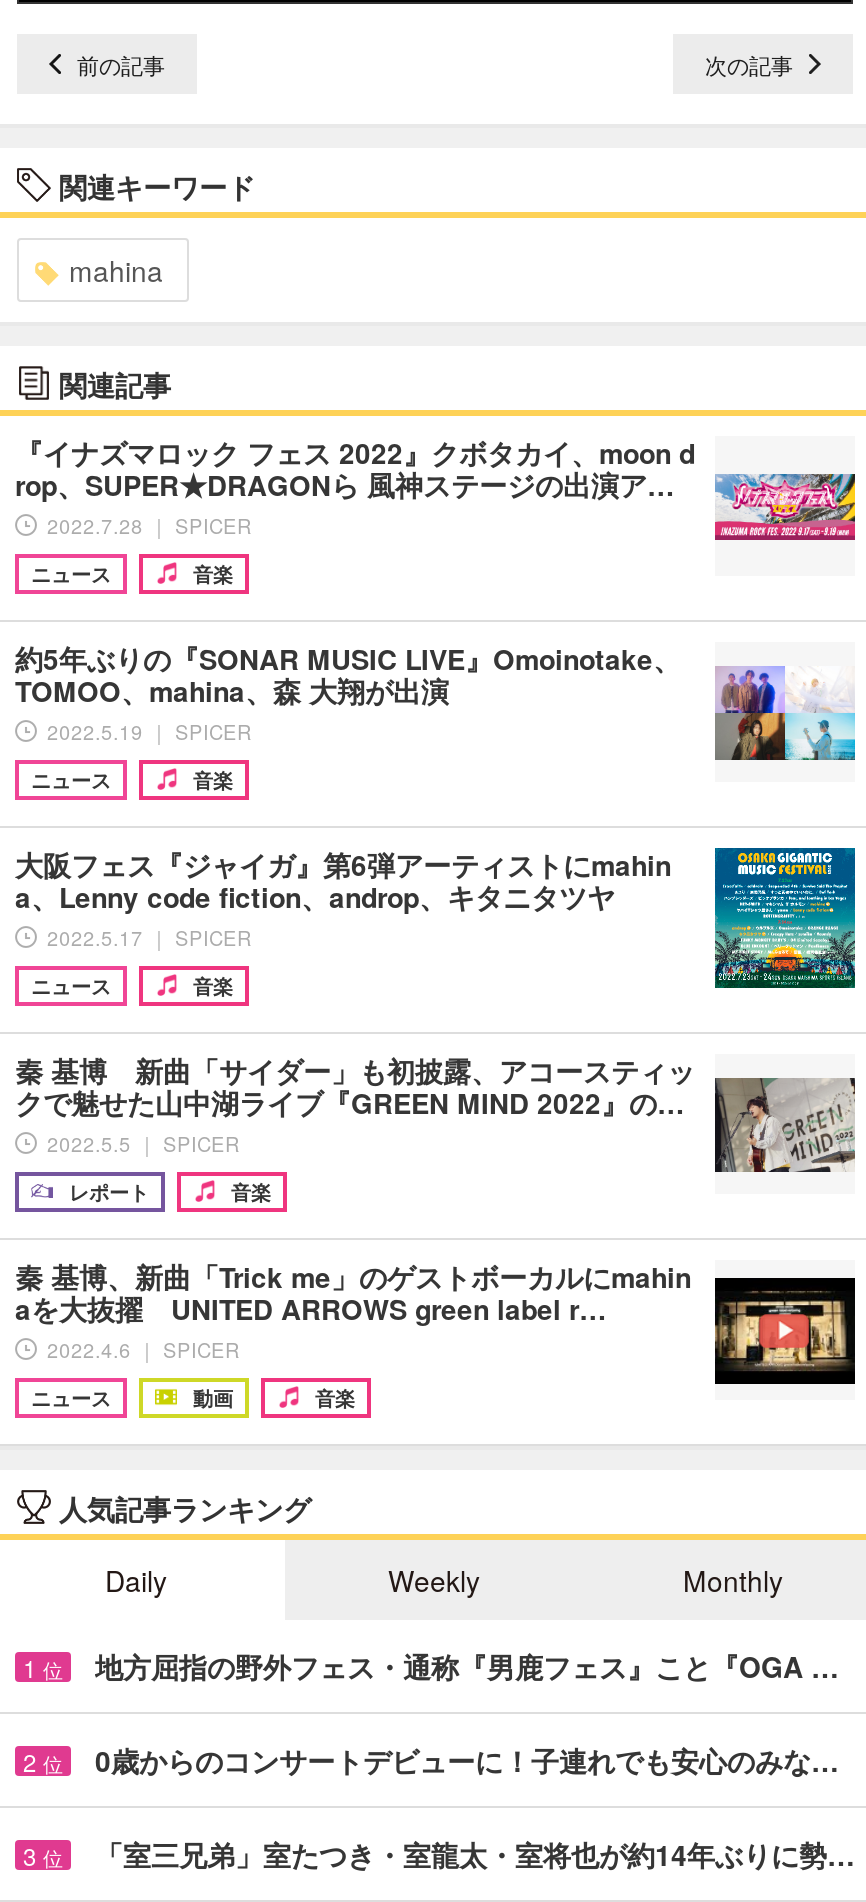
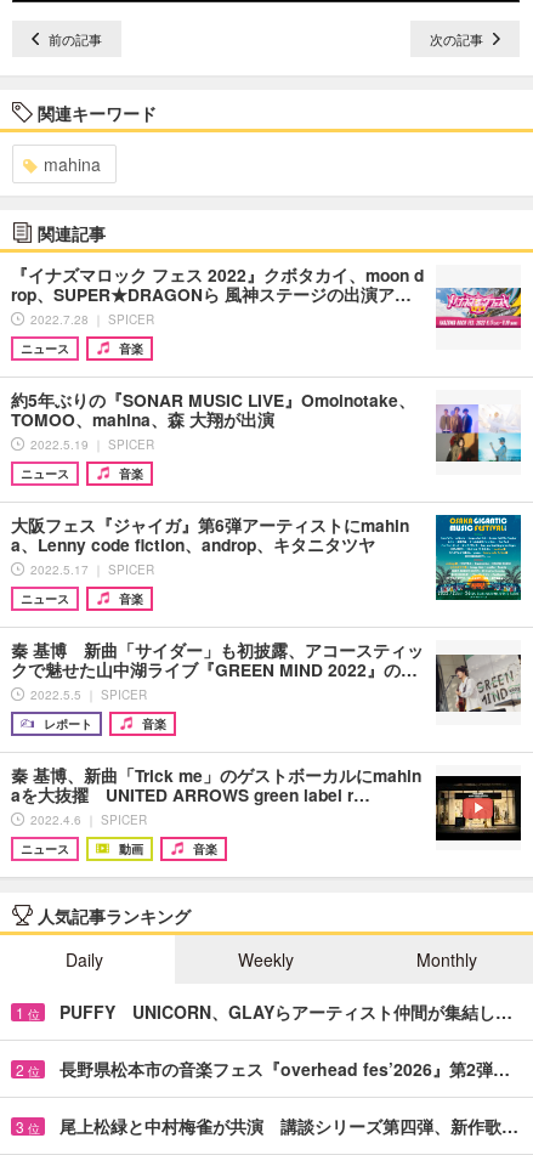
[95,1645,839,1685] 地方屈指の野外フェス・通称『男鹿フェス』こと『OGA … -> [59,999,512,1023] PUFFY UNICORN、GLAYらアーティスト仲間が集結し…
[95,1739,839,1779] 0歳からのコンサートデビューに！子連れでも安心のみな… -> [59,1056,510,1080] 長野県松本市の音楽フェス『overhead fes’2026』第2弾…
[95,1833,855,1873] 「室三兄弟」室たつき・室龍太・室将也が約14年ぶりに勢… -> [59,1113,518,1137] 尾上松緑と中村梅雀が共演 講談シリーズ第四弾、新作歌…

